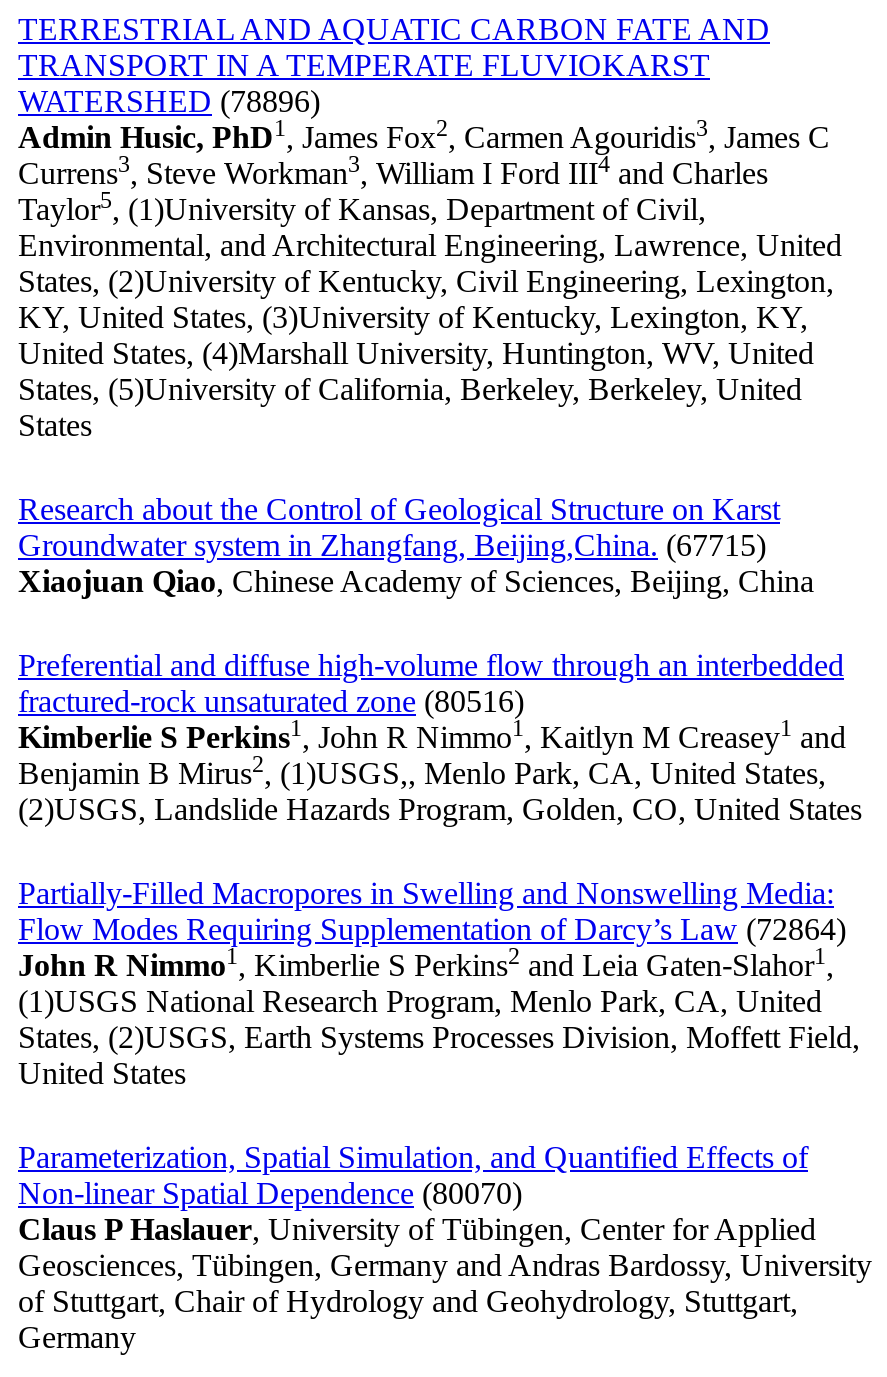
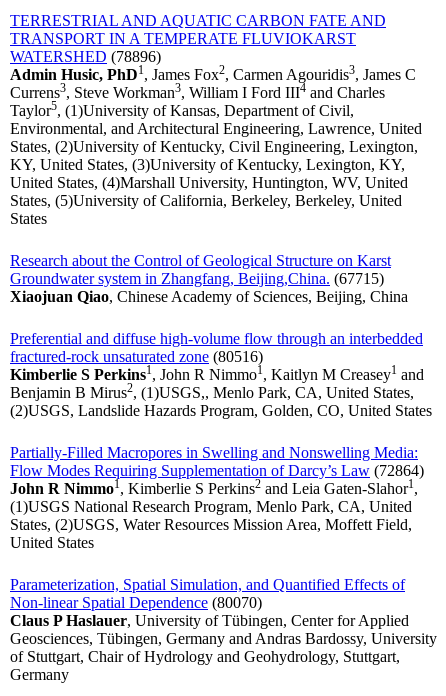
[18,1021,860,1055] States, (2)USGS, Earth Systems Processes Division, Moffett Field, -> [10,516,412,533] States, (2)USGS, Water Resources Mission Area, Moffett Field,

